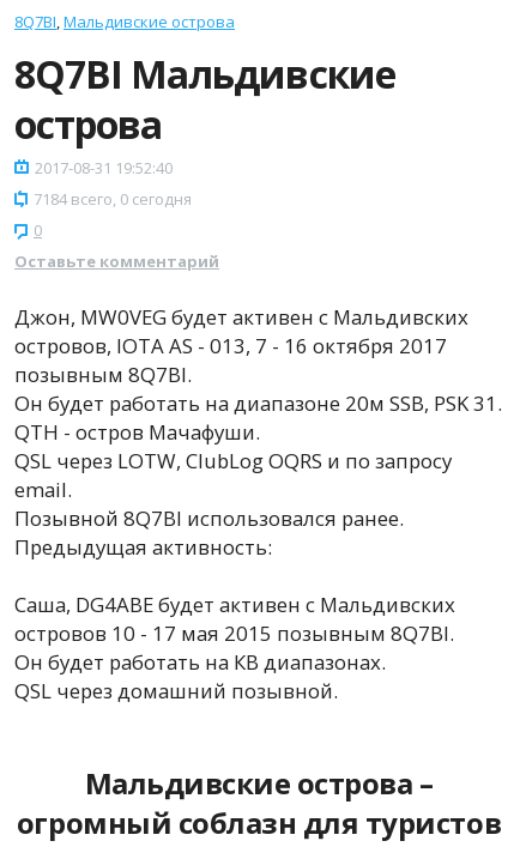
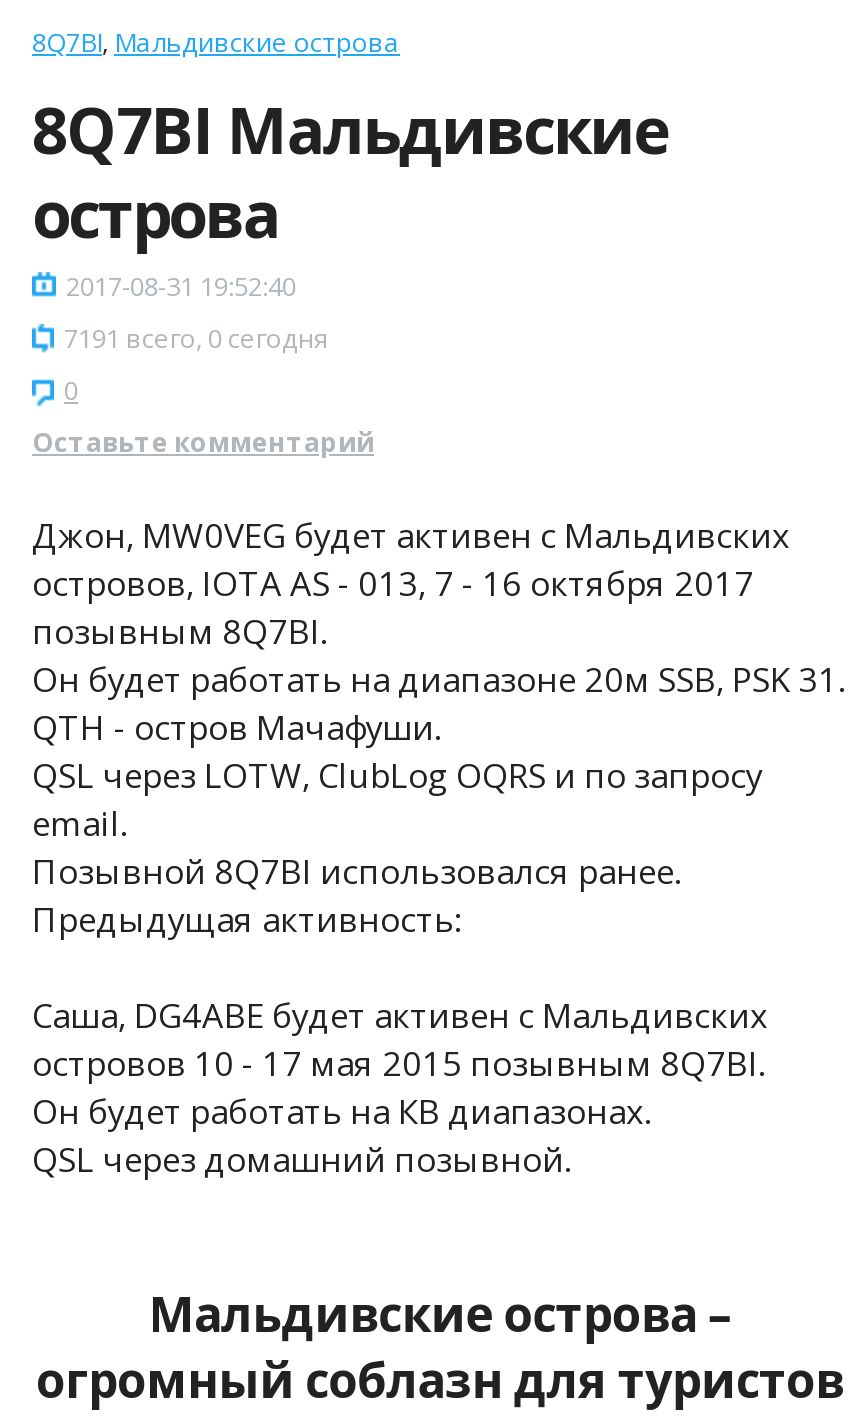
[34,188,192,210] 7184 всего, 0 сегодня -> [64,320,328,356] 7191 всего, 0 сегодня

